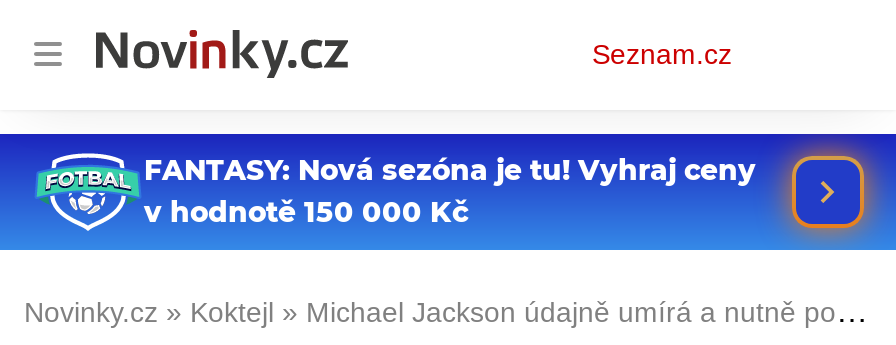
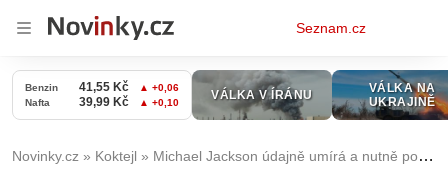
[6,132,890,252] [image] -> [3,68,445,125] [image]

